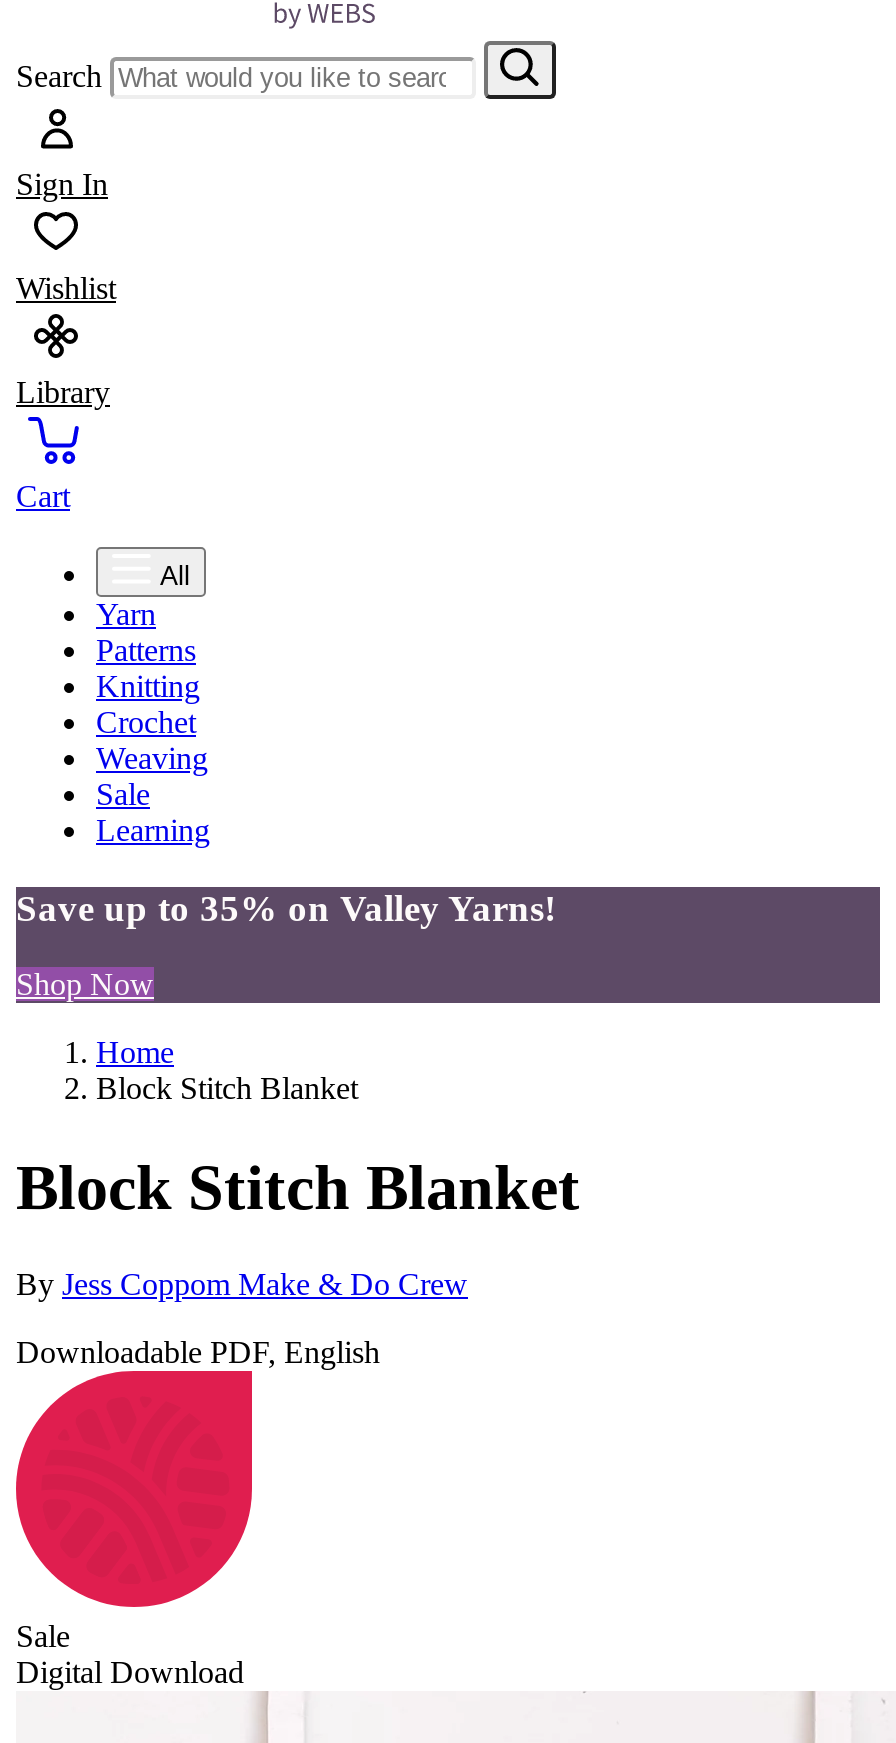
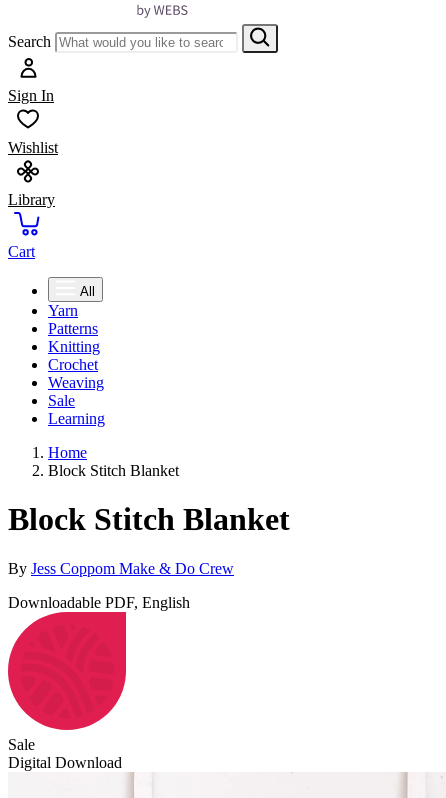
[16,886,556,1002] Save up to 35% on Valley Yarns! | Shop Now -> none

